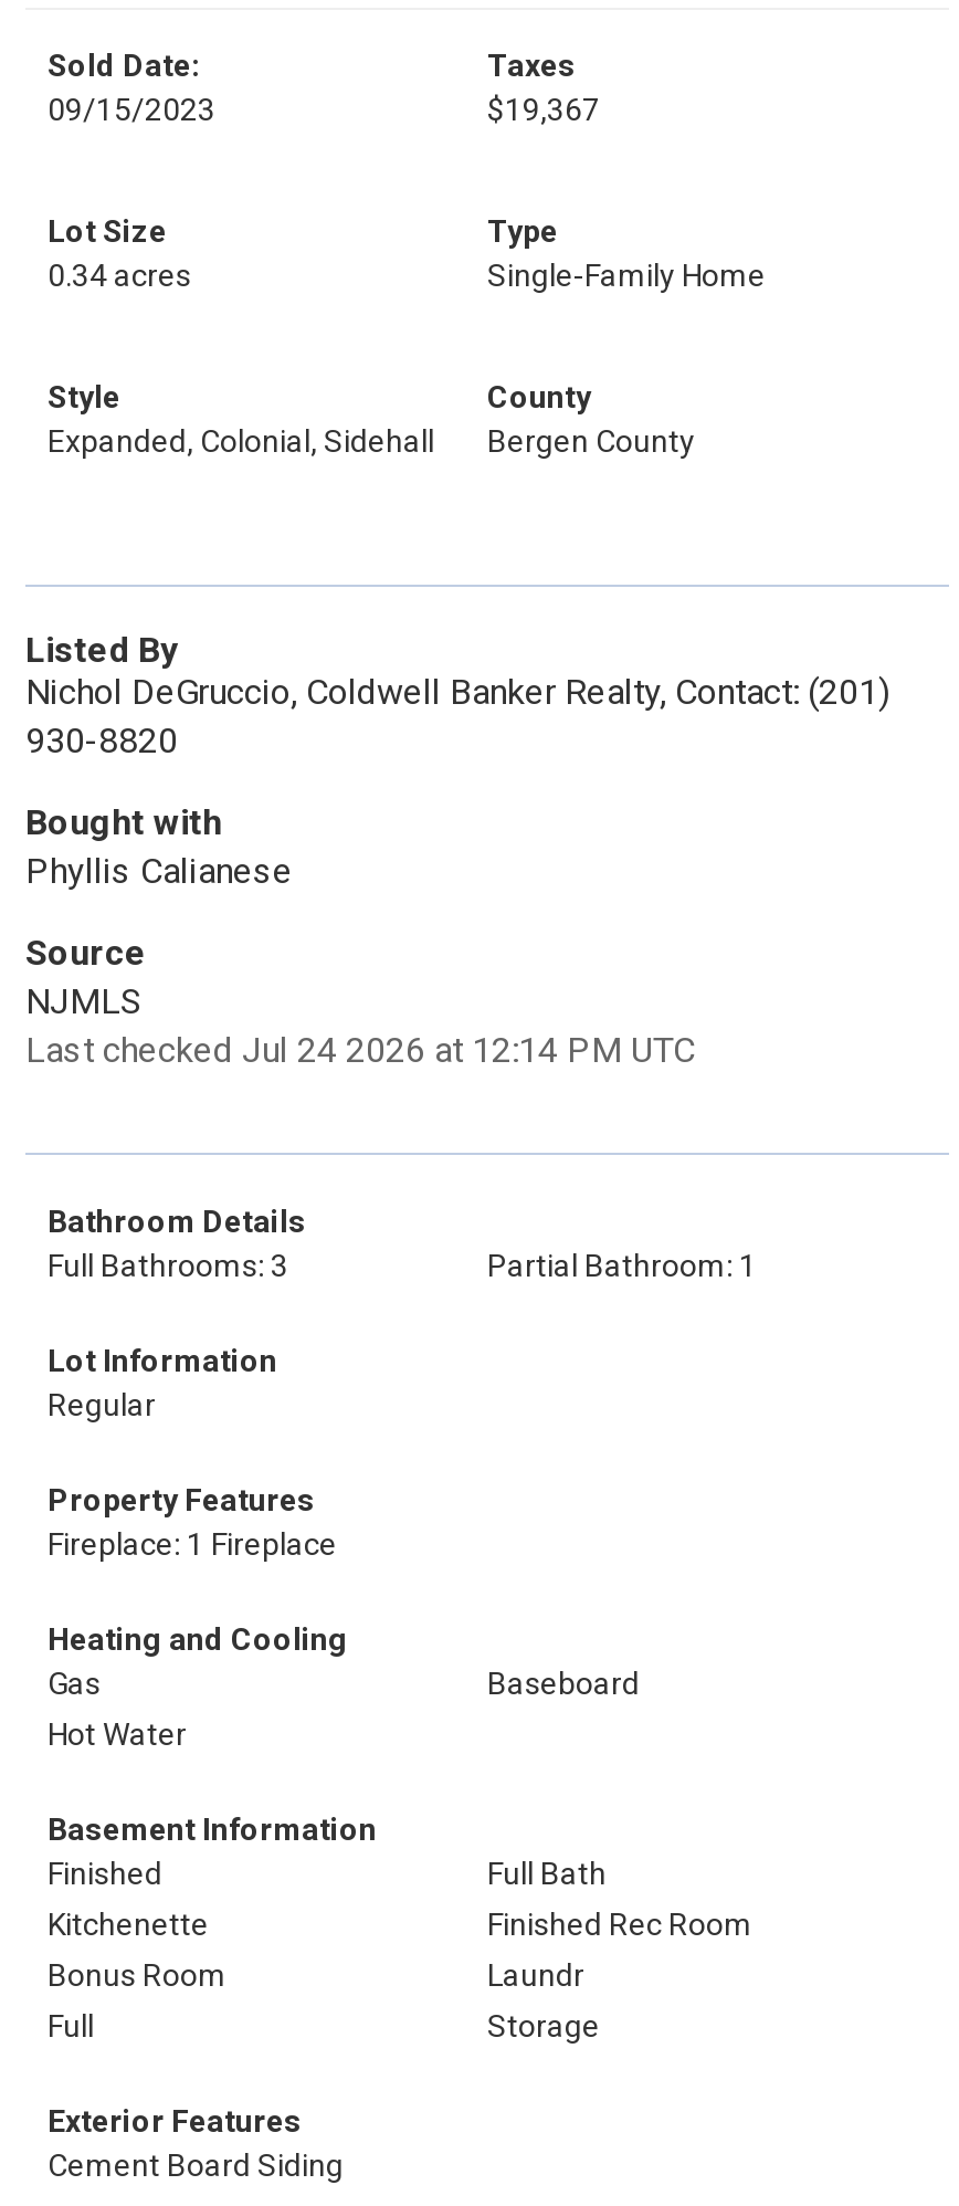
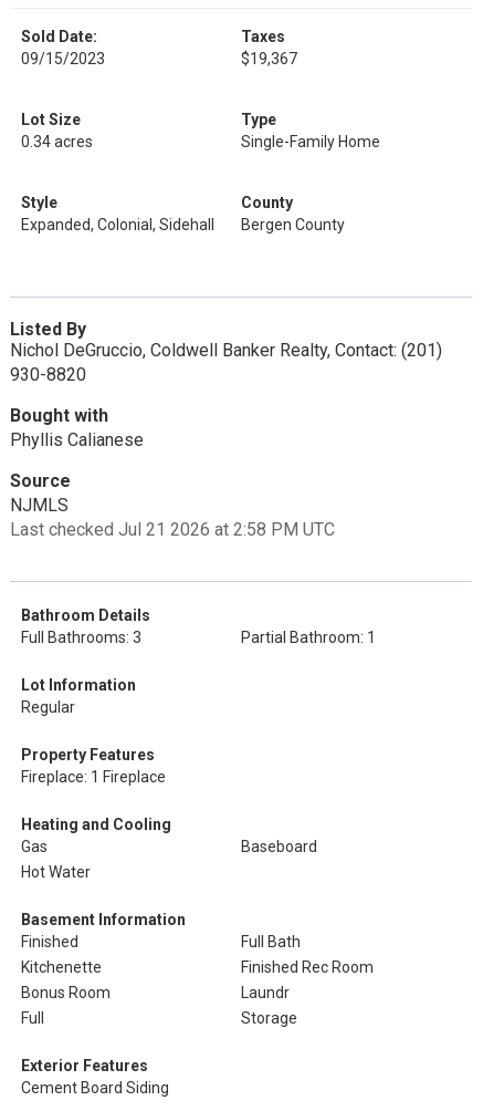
[25,1029,695,1071] Last checked Jul 24 2026 at 12:14 PM UTC -> [10,519,335,540] Last checked Jul 21 2026 at 2:58 PM UTC

